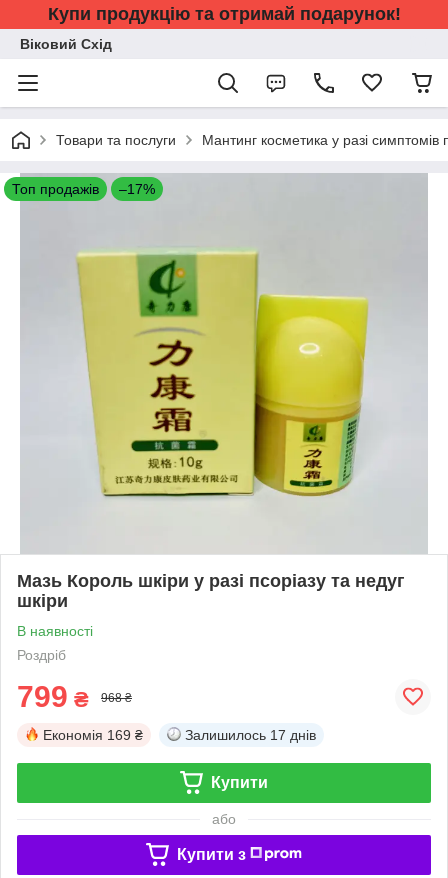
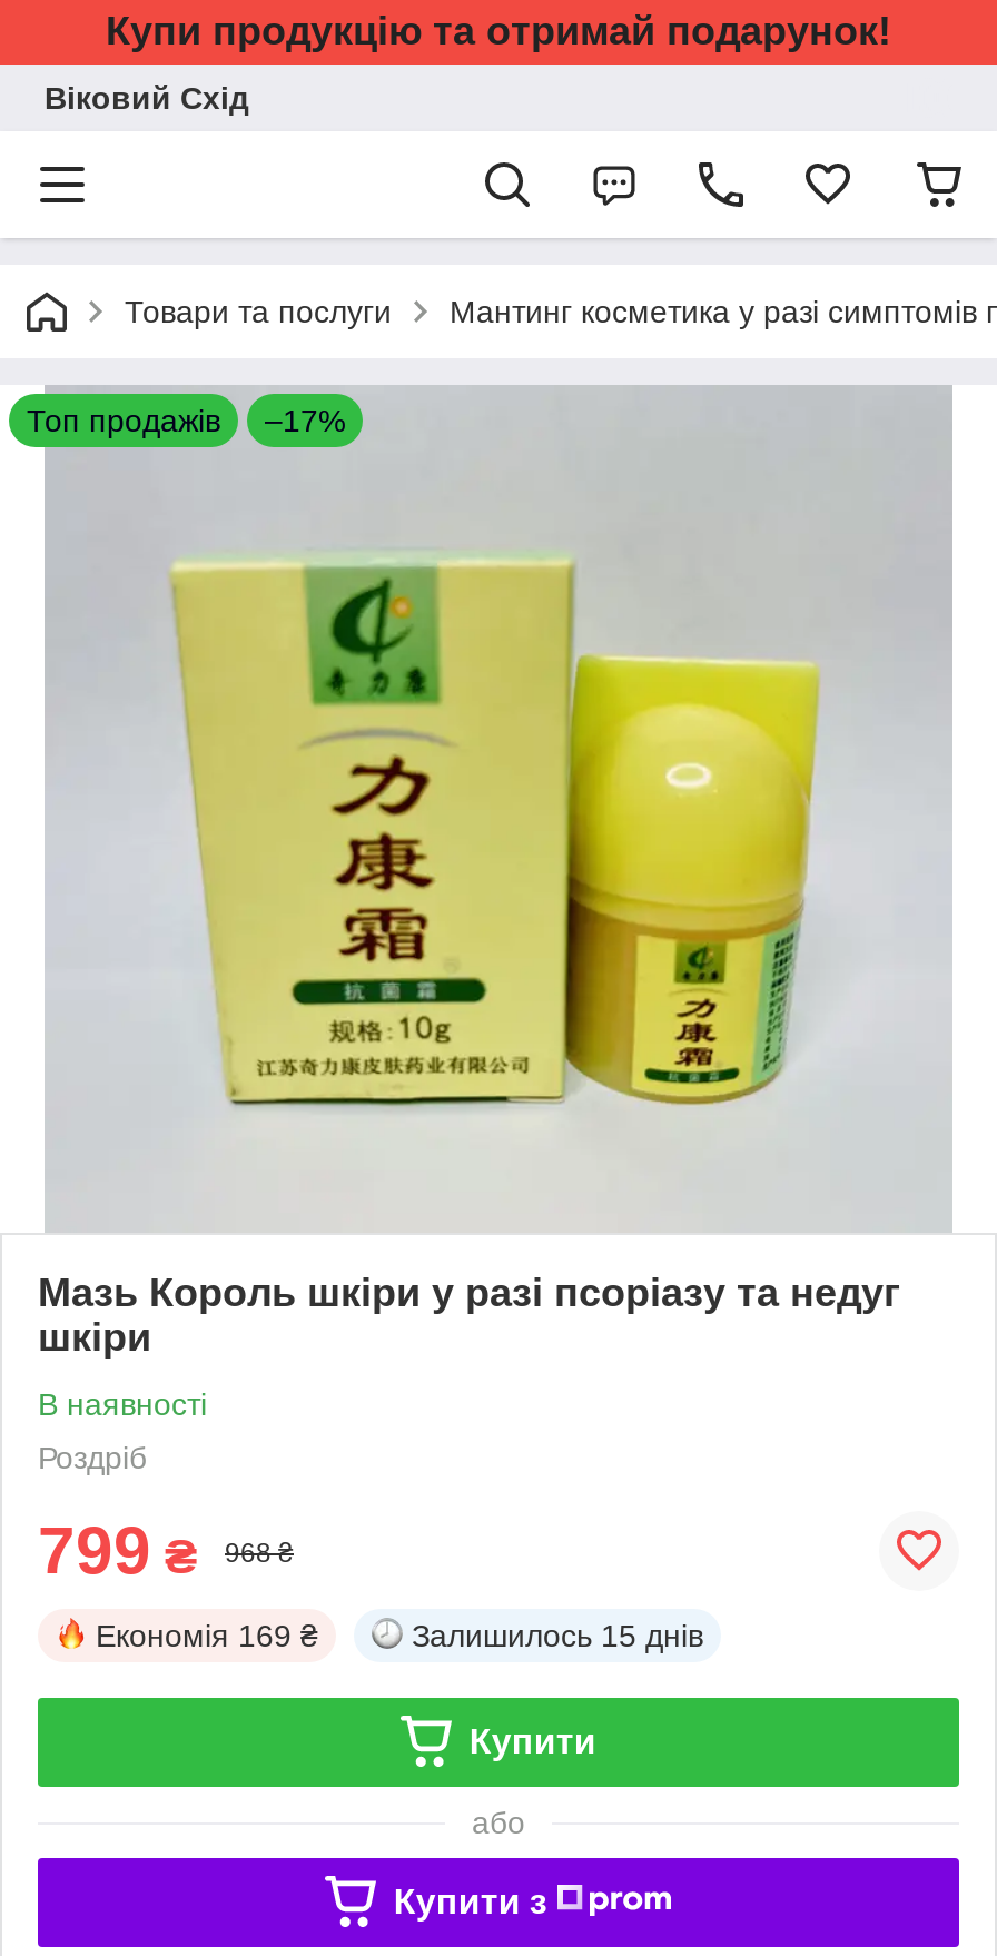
[185,727,316,743] Залишилось 17 днів -> [412,1617,703,1653] Залишилось 15 днів

